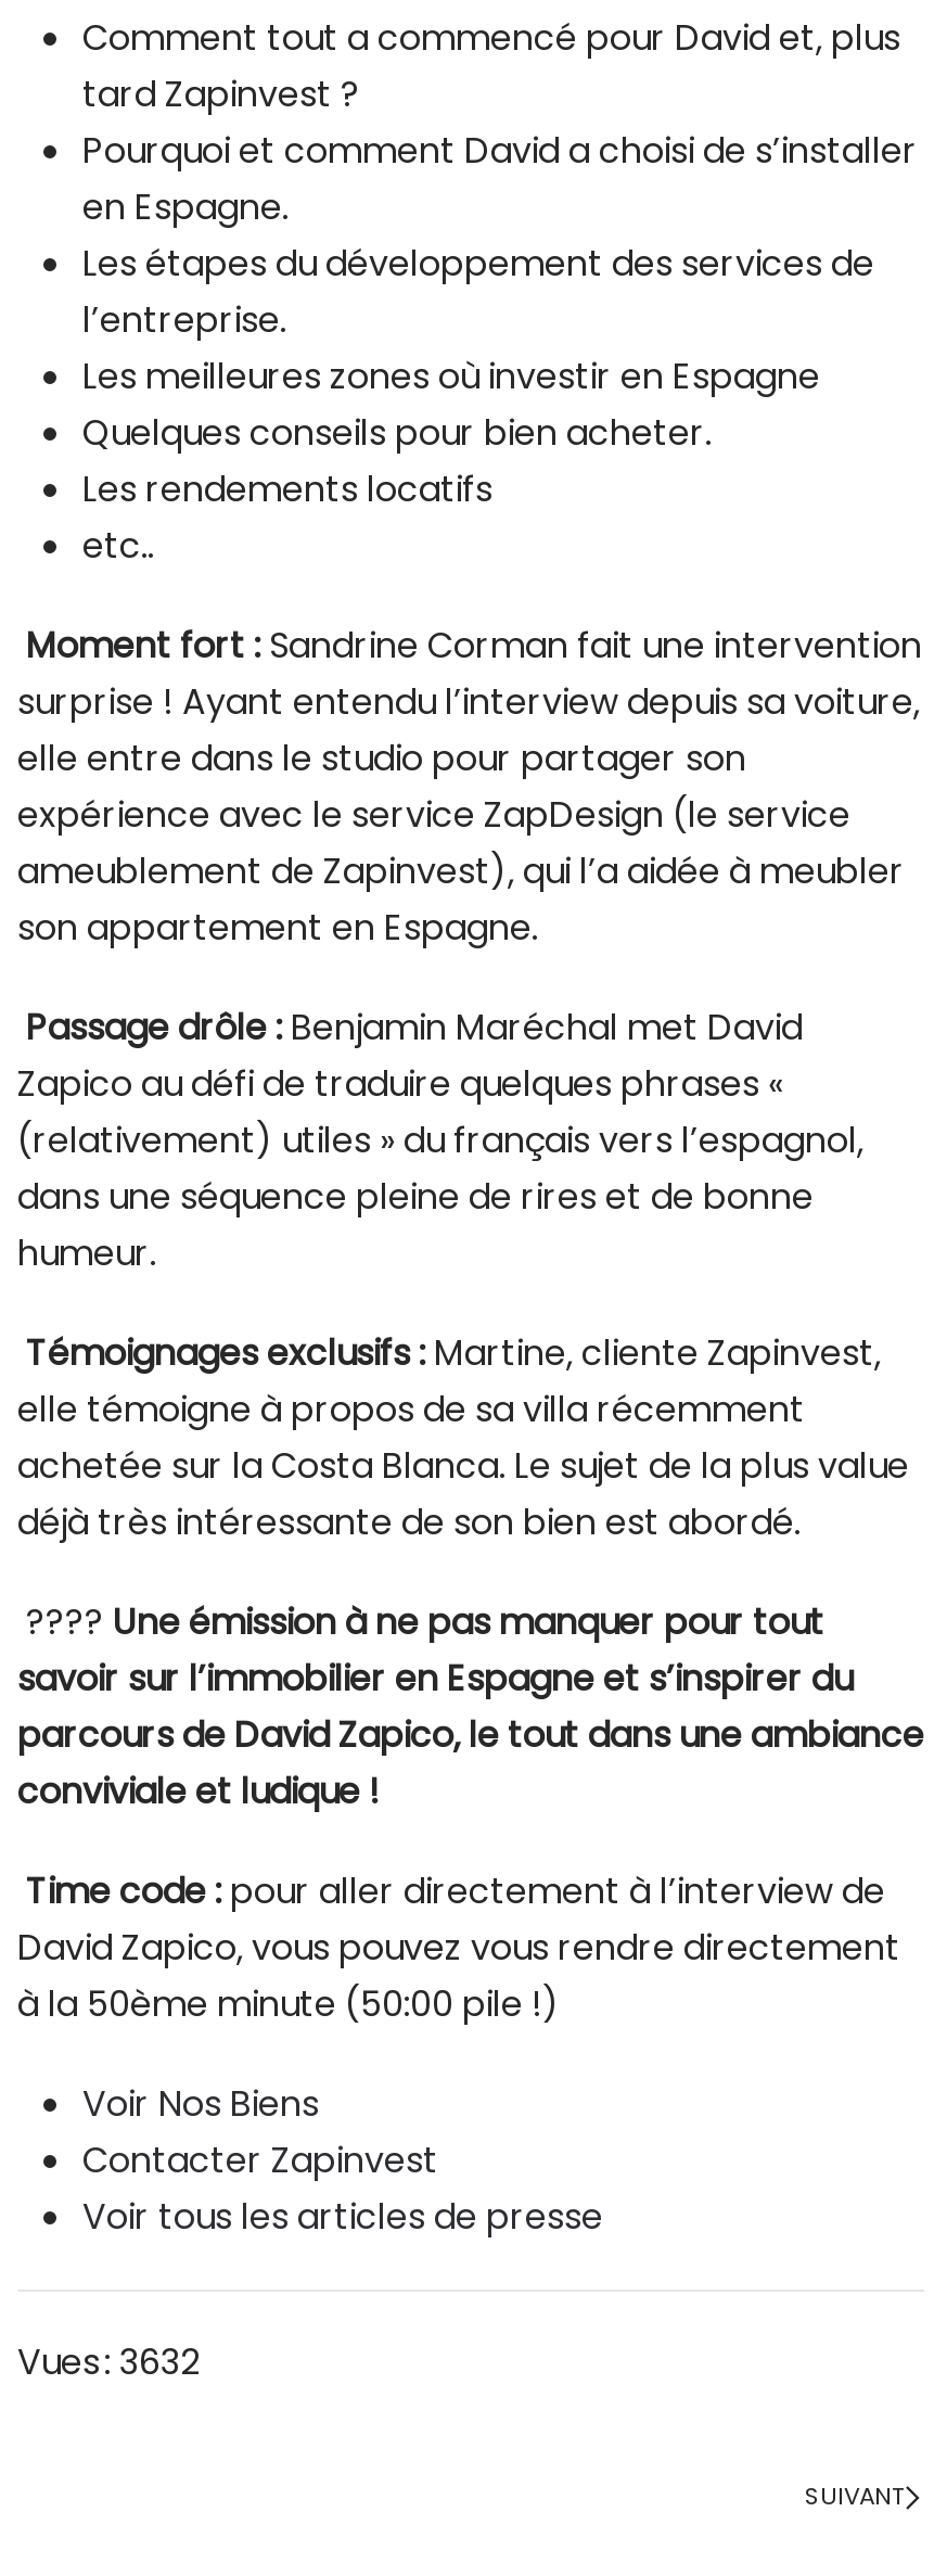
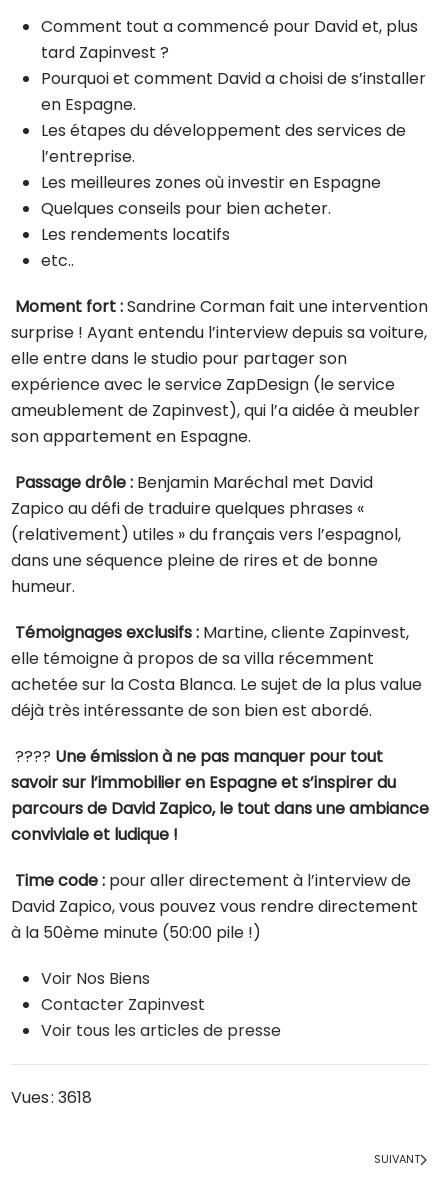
[17,2338,200,2388] Vues : 3632 -> [11,1086,92,1109] Vues : 3618

